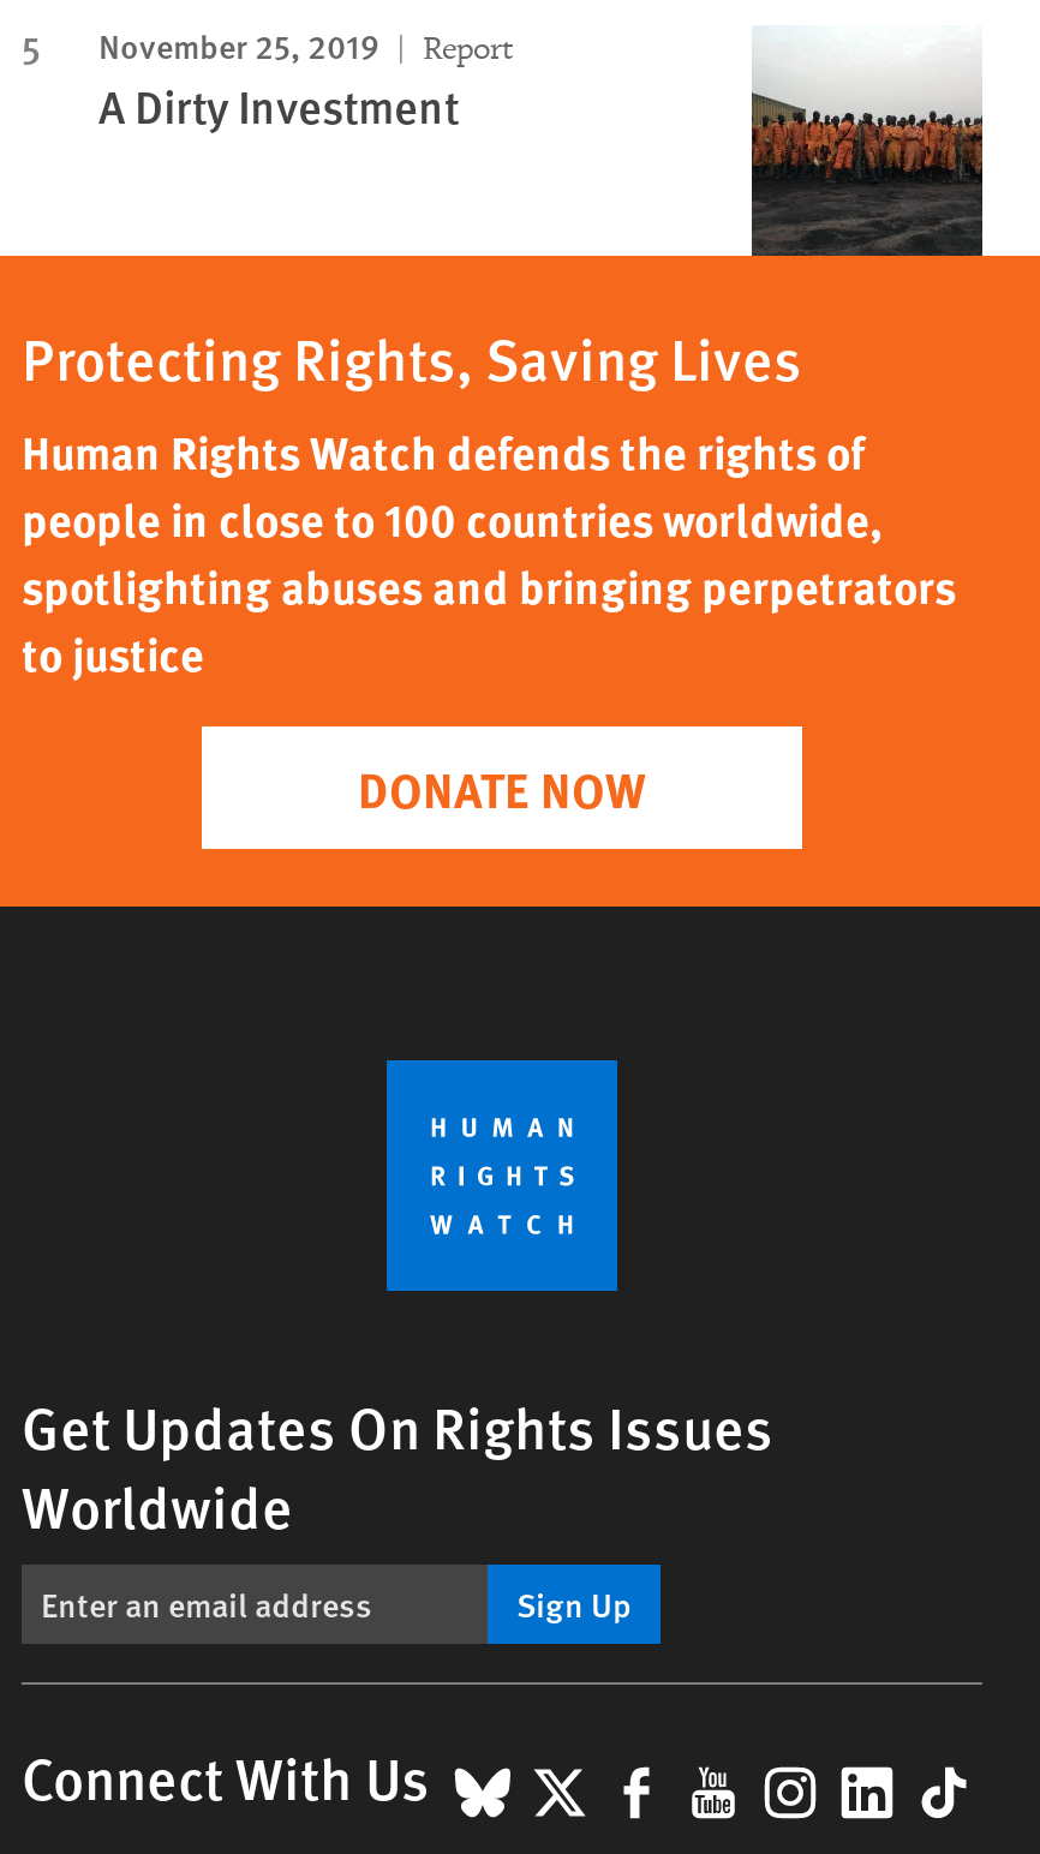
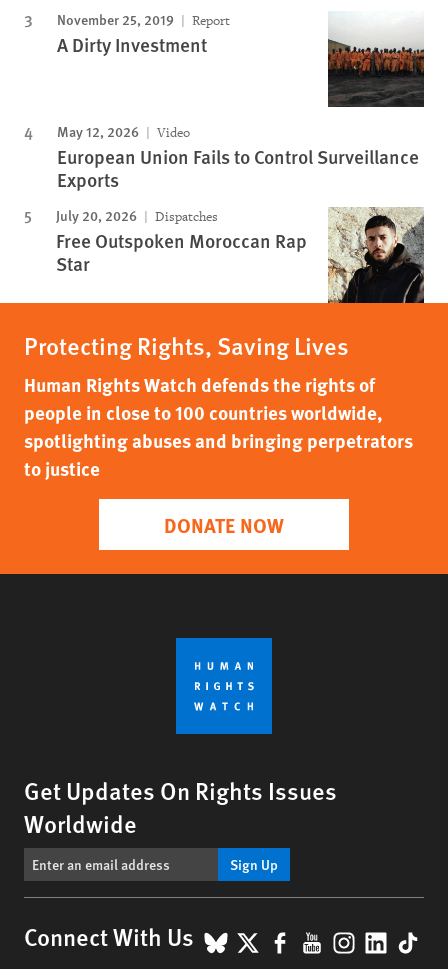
none -> [56,121,425,303] [image] | May 12, 2026 | Video | European Union Fails to Control Surveillance | Exports | July 20, 2026 | Dispatches | Free Outspoken Moroccan Rap | Star

